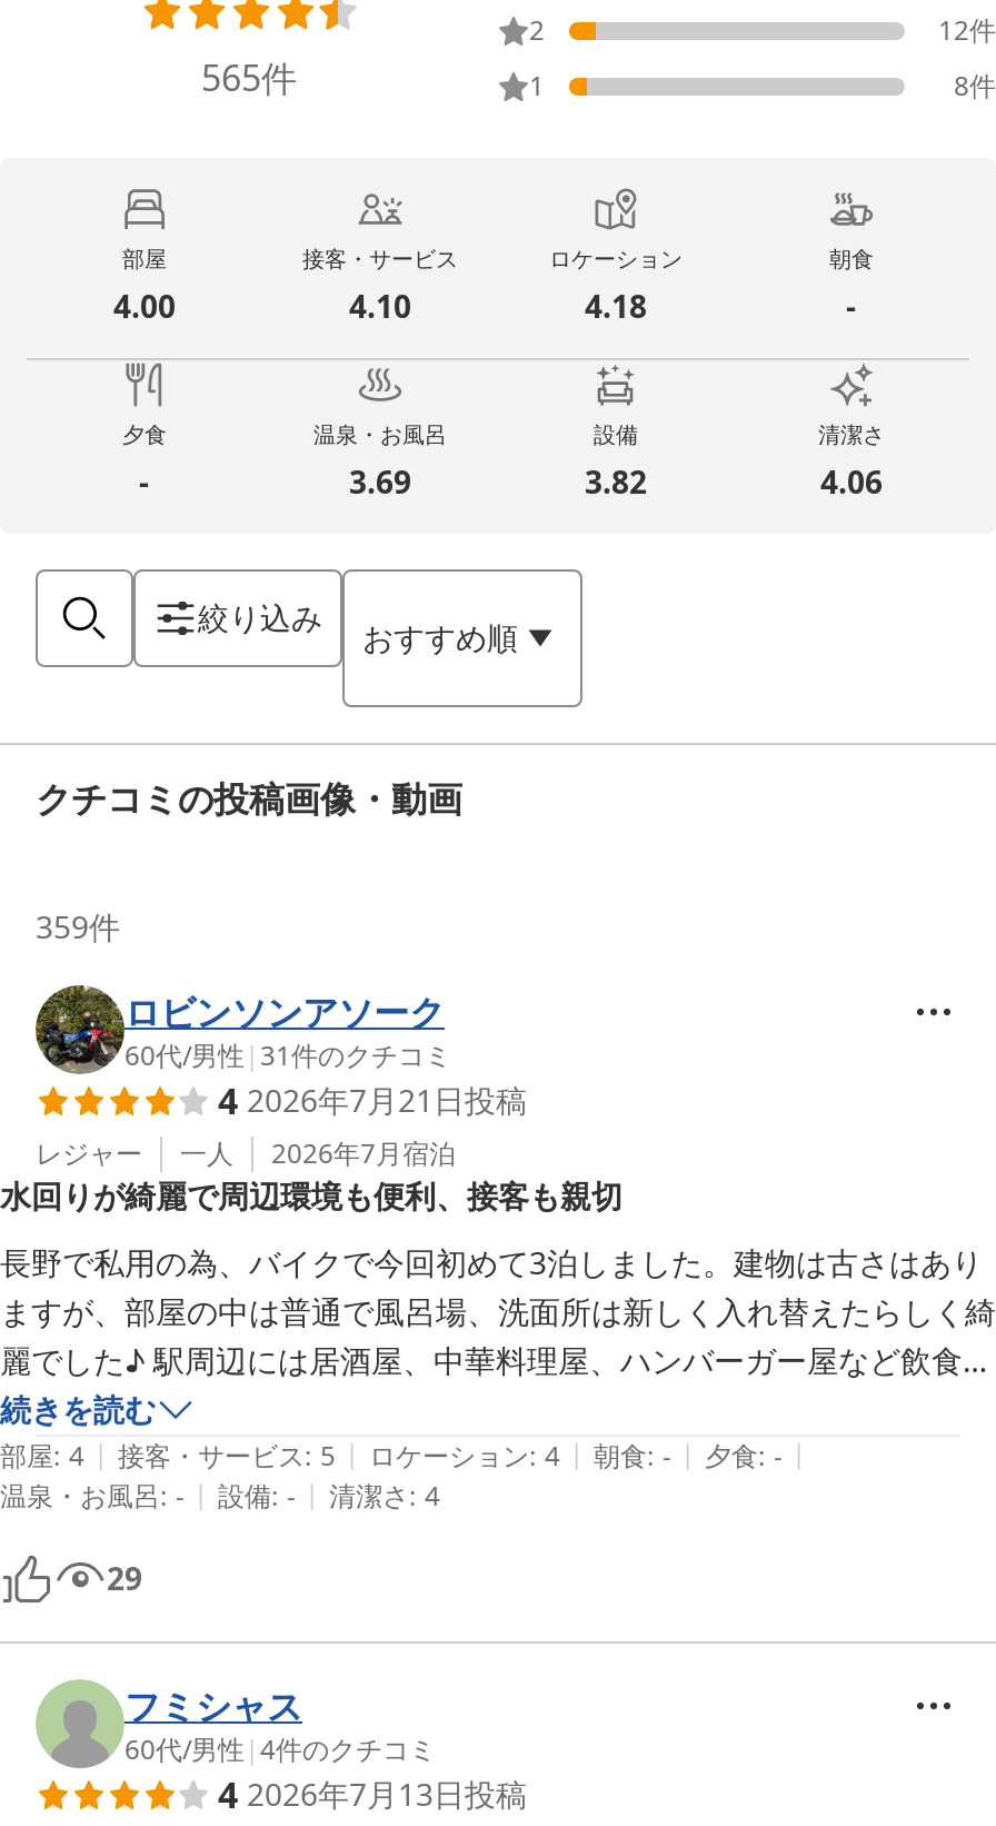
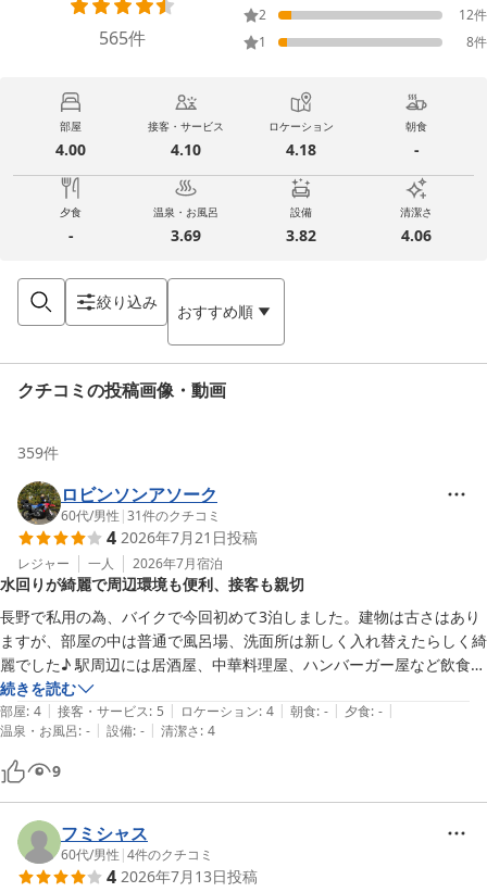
[107,1557,142,1599] 29 -> [52,761,61,781] 9

